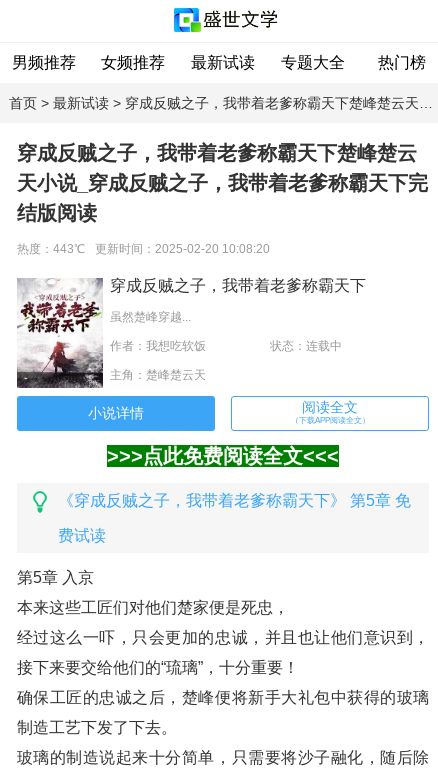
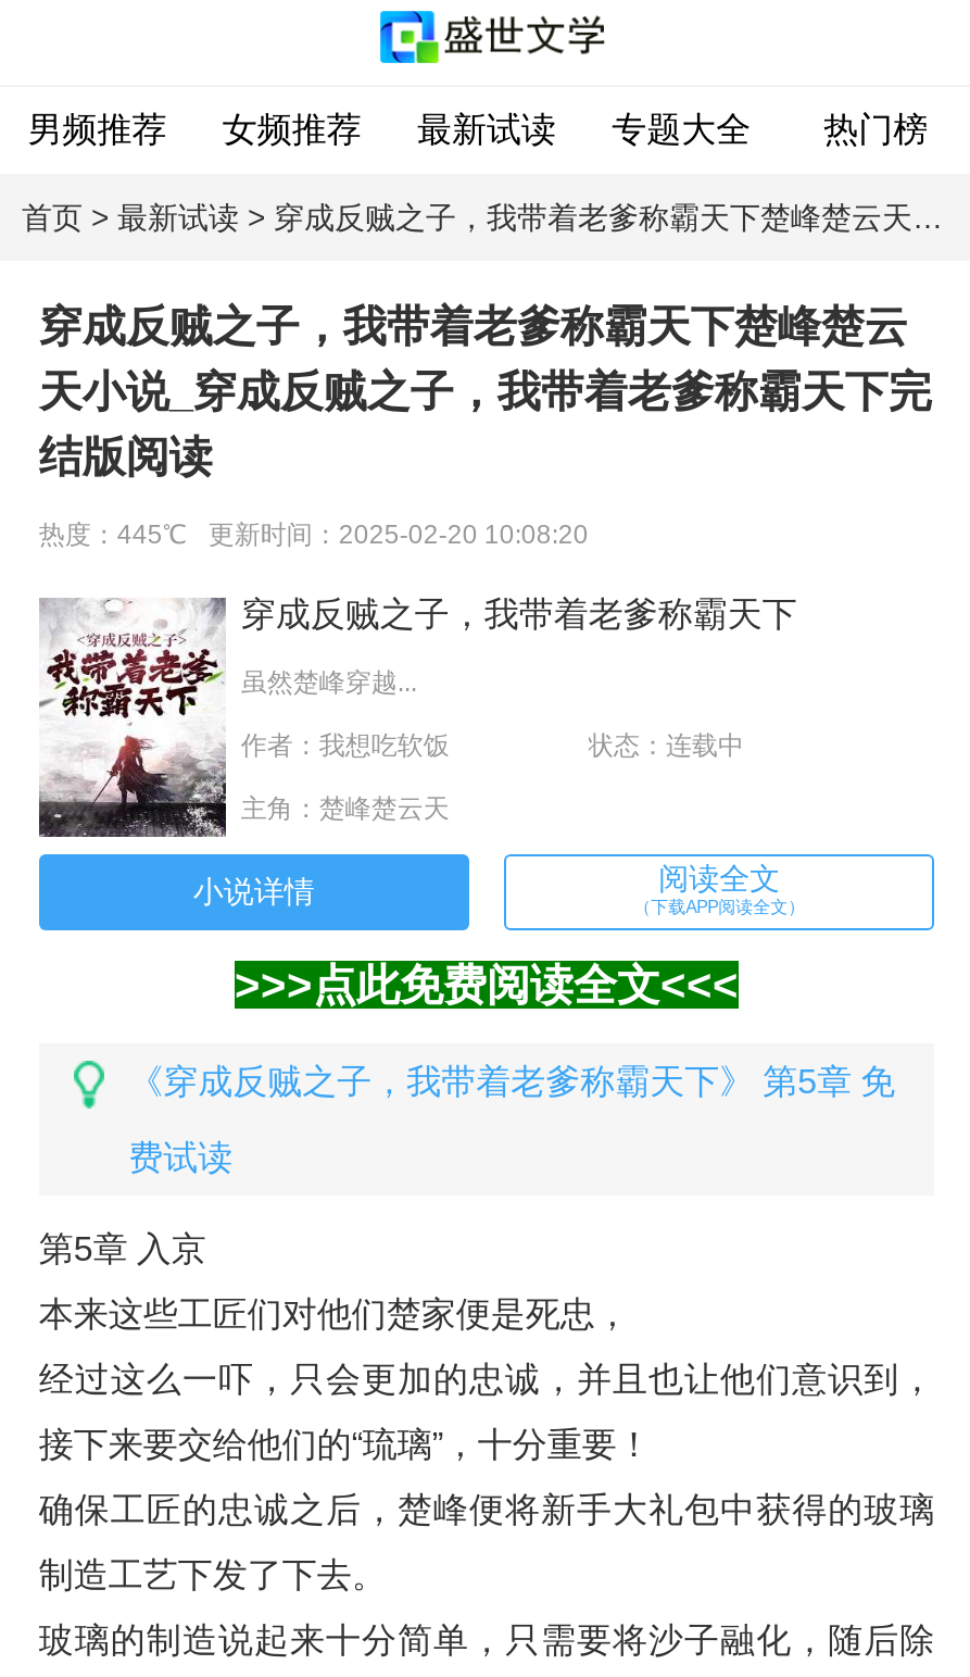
[17,242,270,256] 热度：443℃ 更新时间：2025-02-20 10:08:20 -> [39,520,589,550] 热度：445℃ 更新时间：2025-02-20 10:08:20

